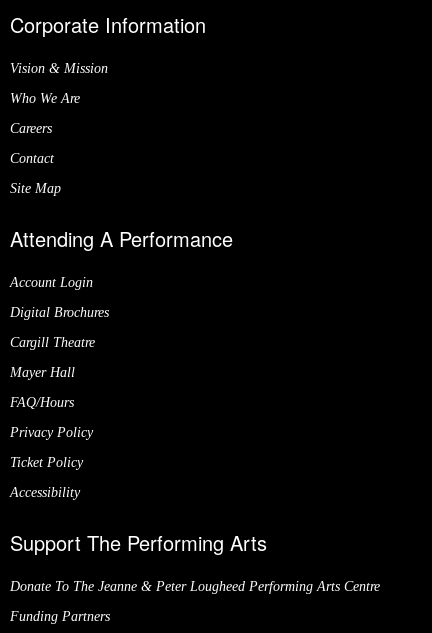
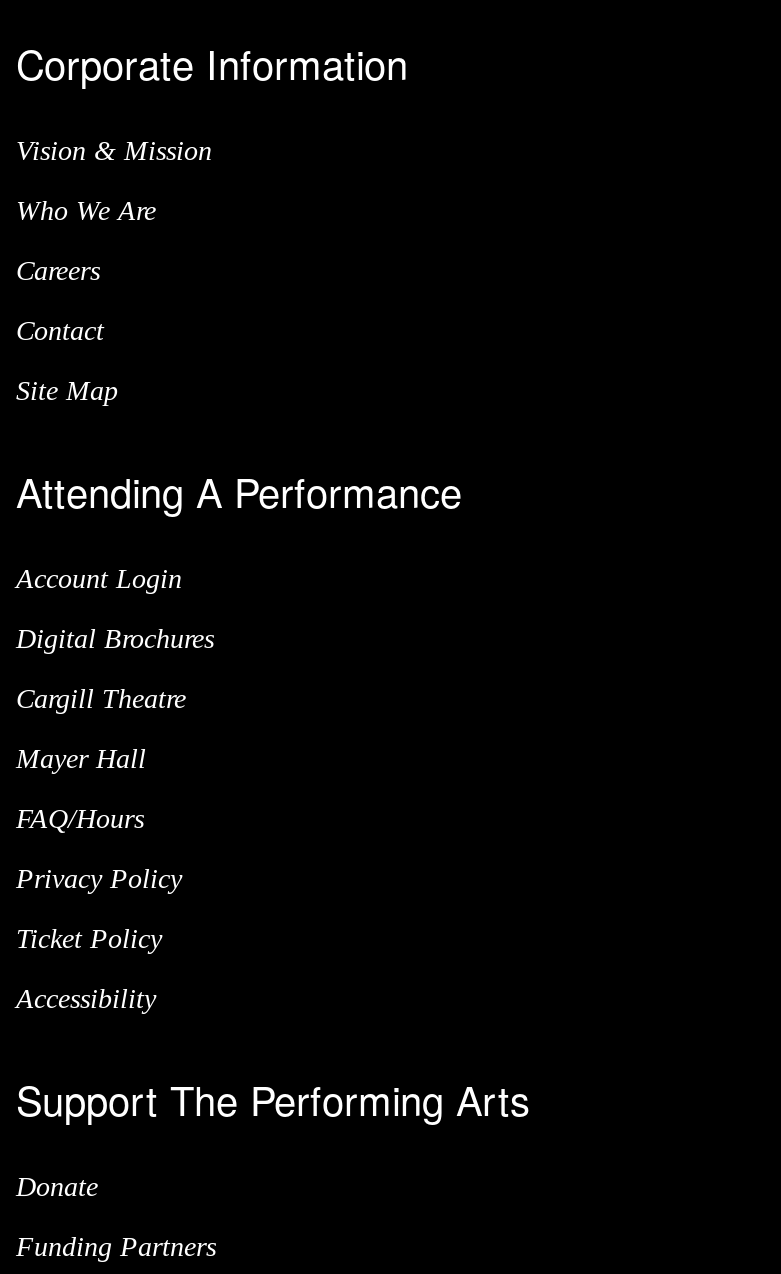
[10,579,380,594] Donate To The Jeanne & Peter Lougheed Performing Arts Centre -> [16,1172,98,1202] Donate

